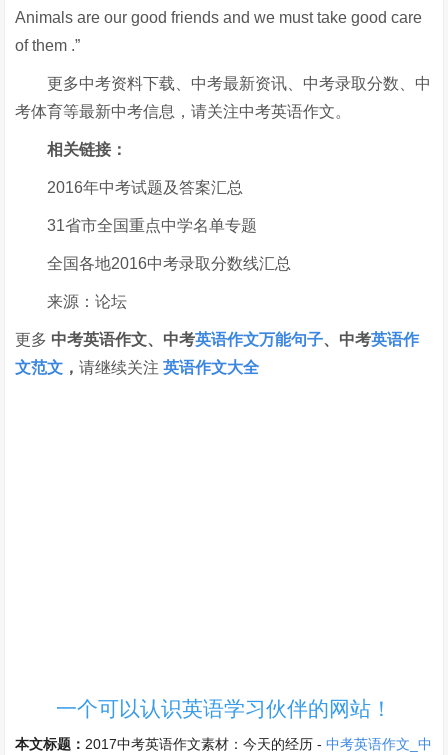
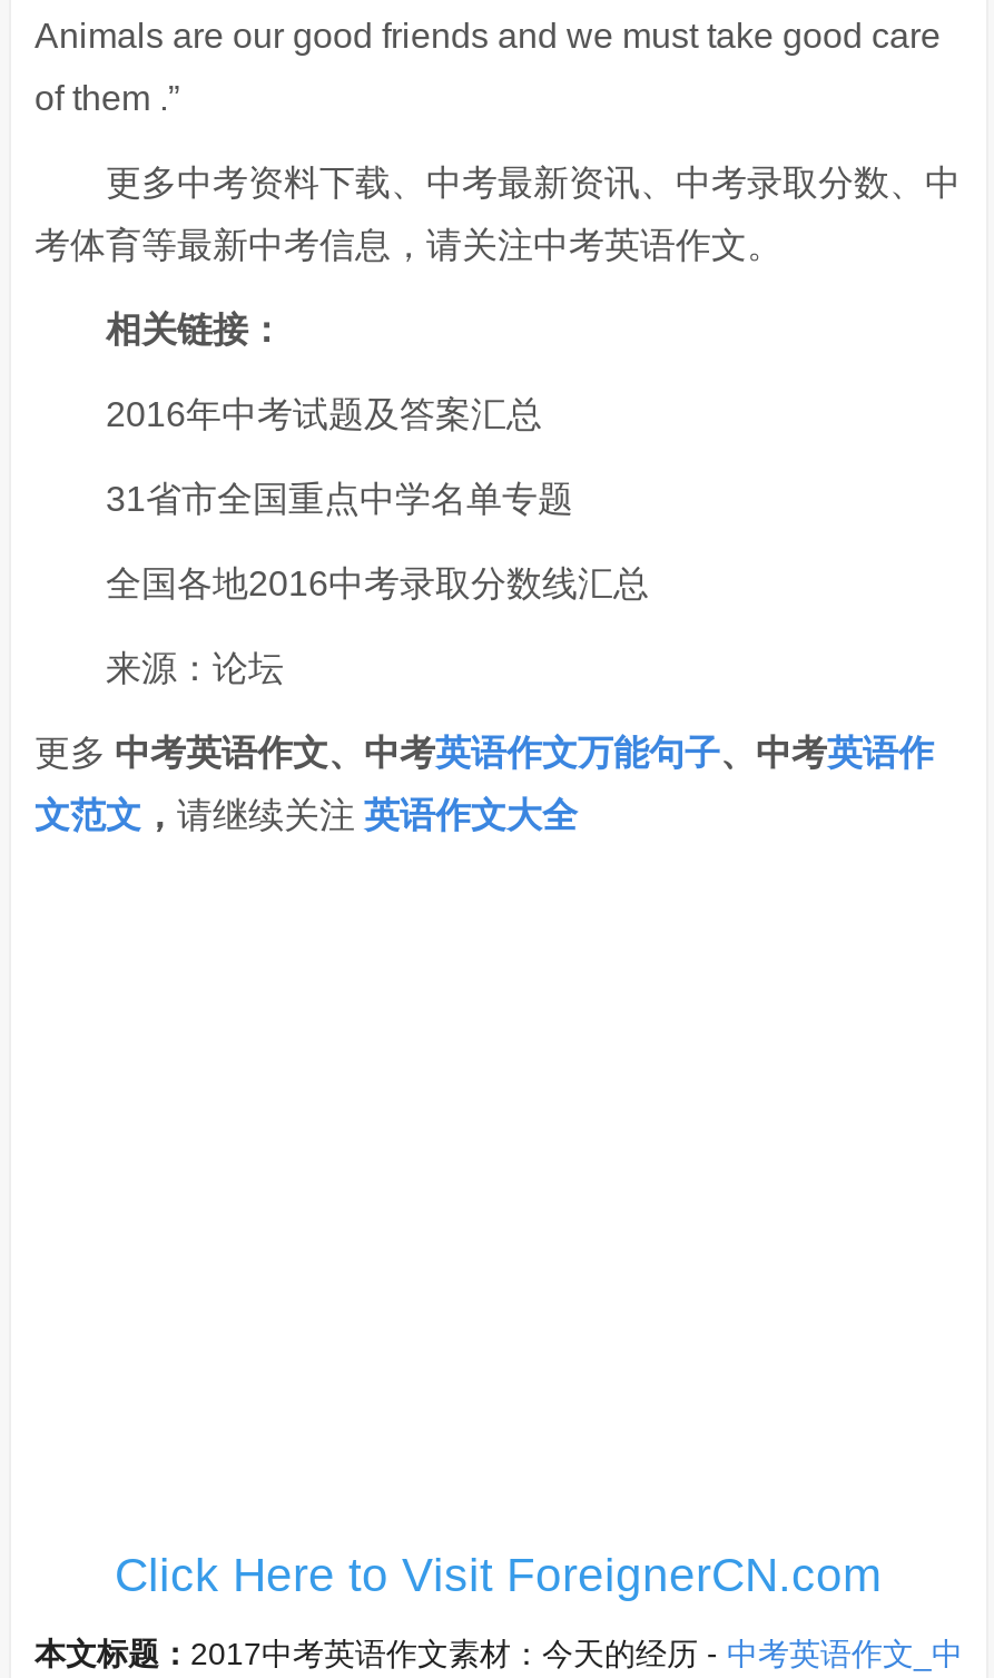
[56,697,392,720] 一个可以认识英语学习伙伴的网站！ -> [115,1549,883,1600] Click Here to Visit ForeignerCN.com

